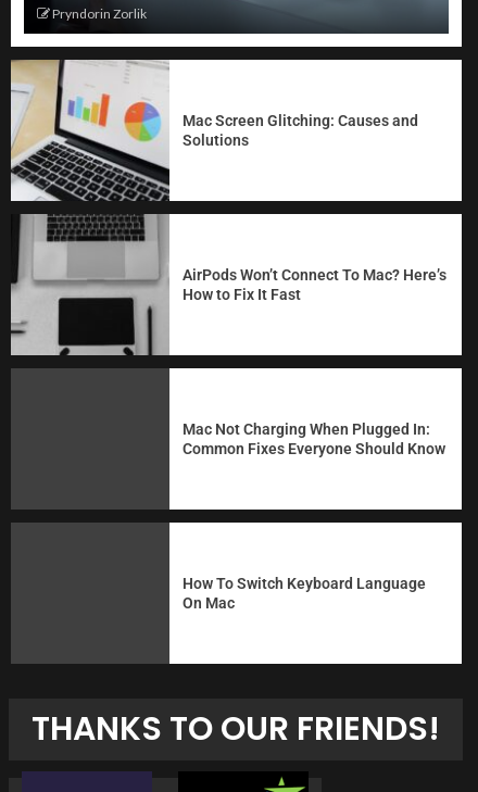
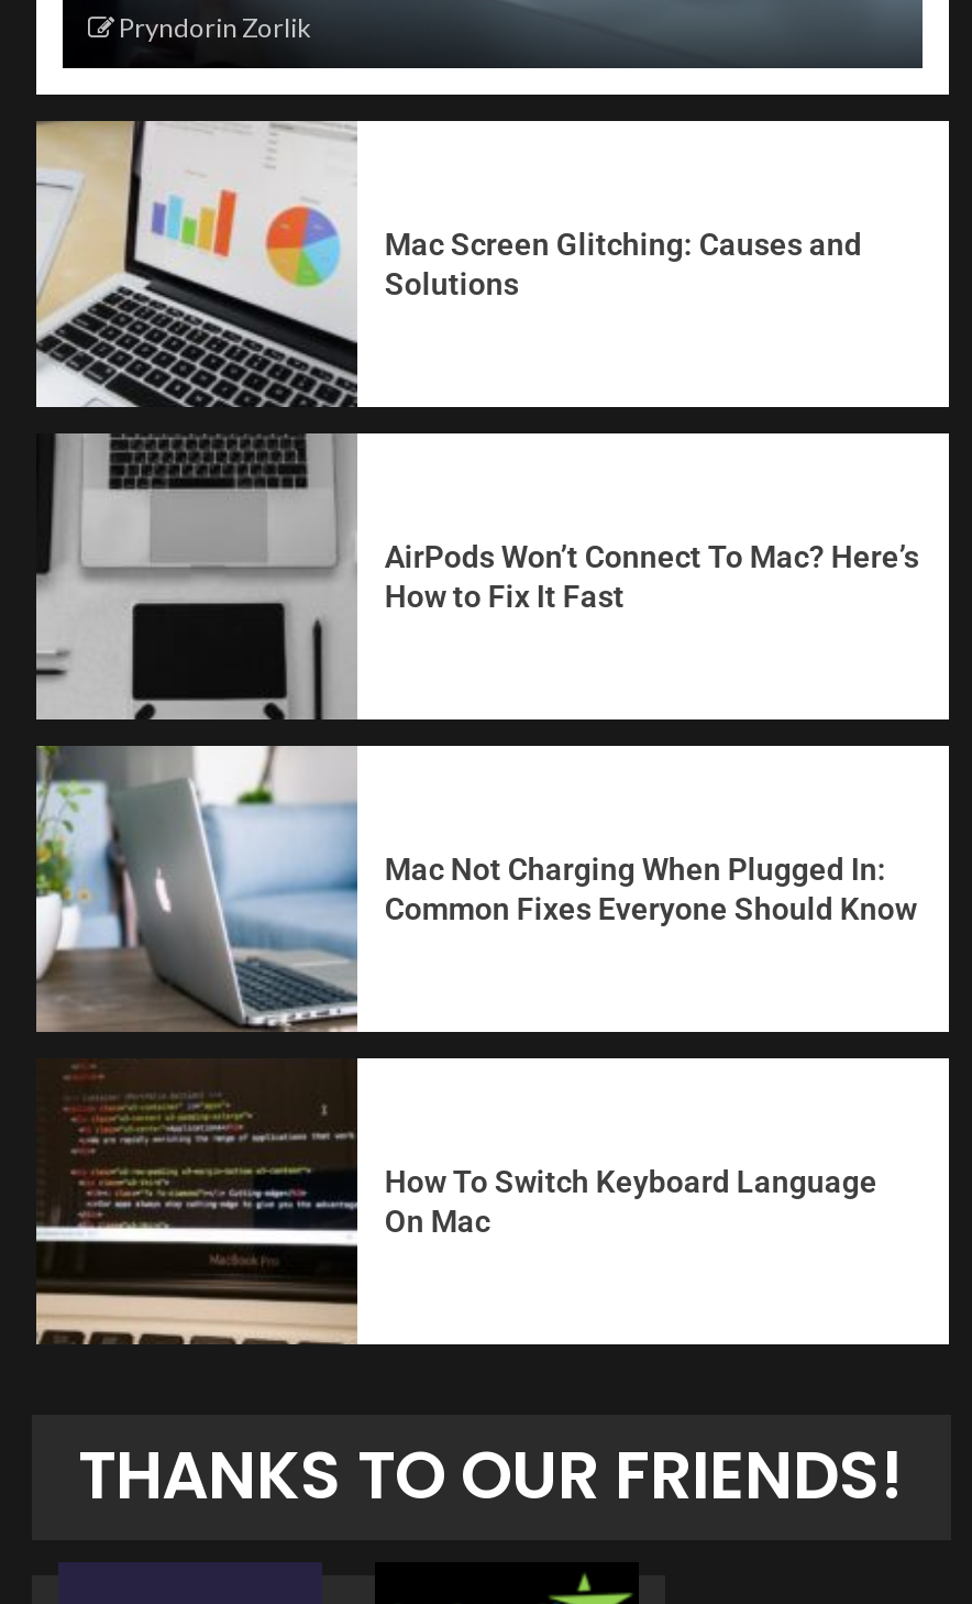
none -> [34,744,360,1034] [image]
none -> [36,1061,357,1344] [image]

